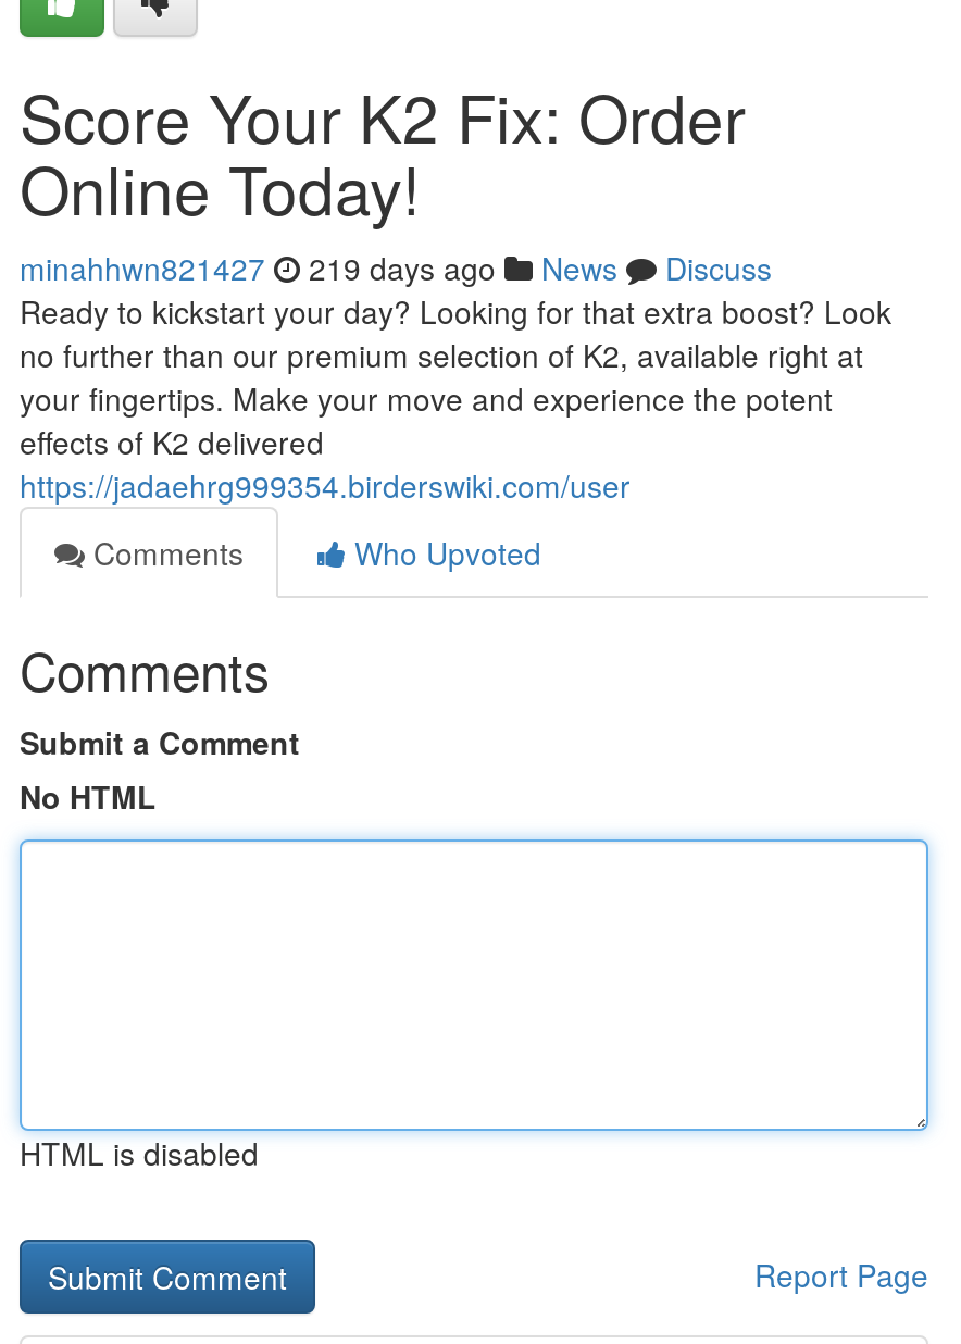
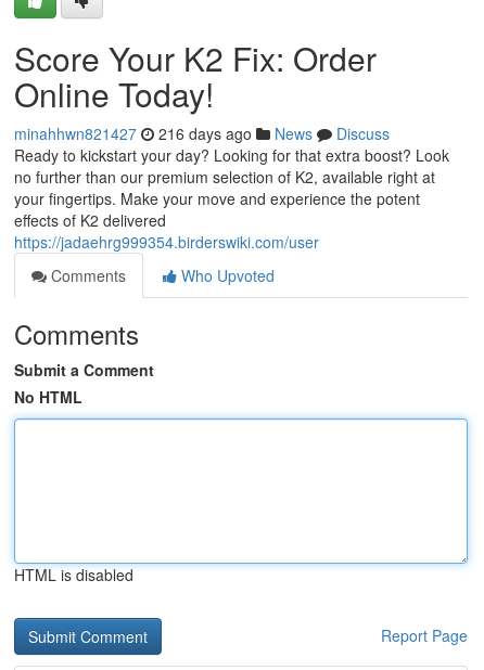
[20,246,772,289] minahhwn821427 219 days ago News Discuss -> [14,123,390,144] minahhwn821427 216 days ago News Discuss

